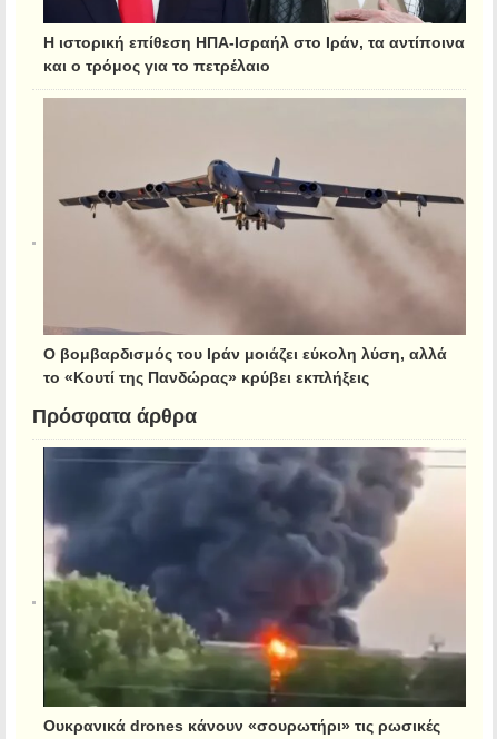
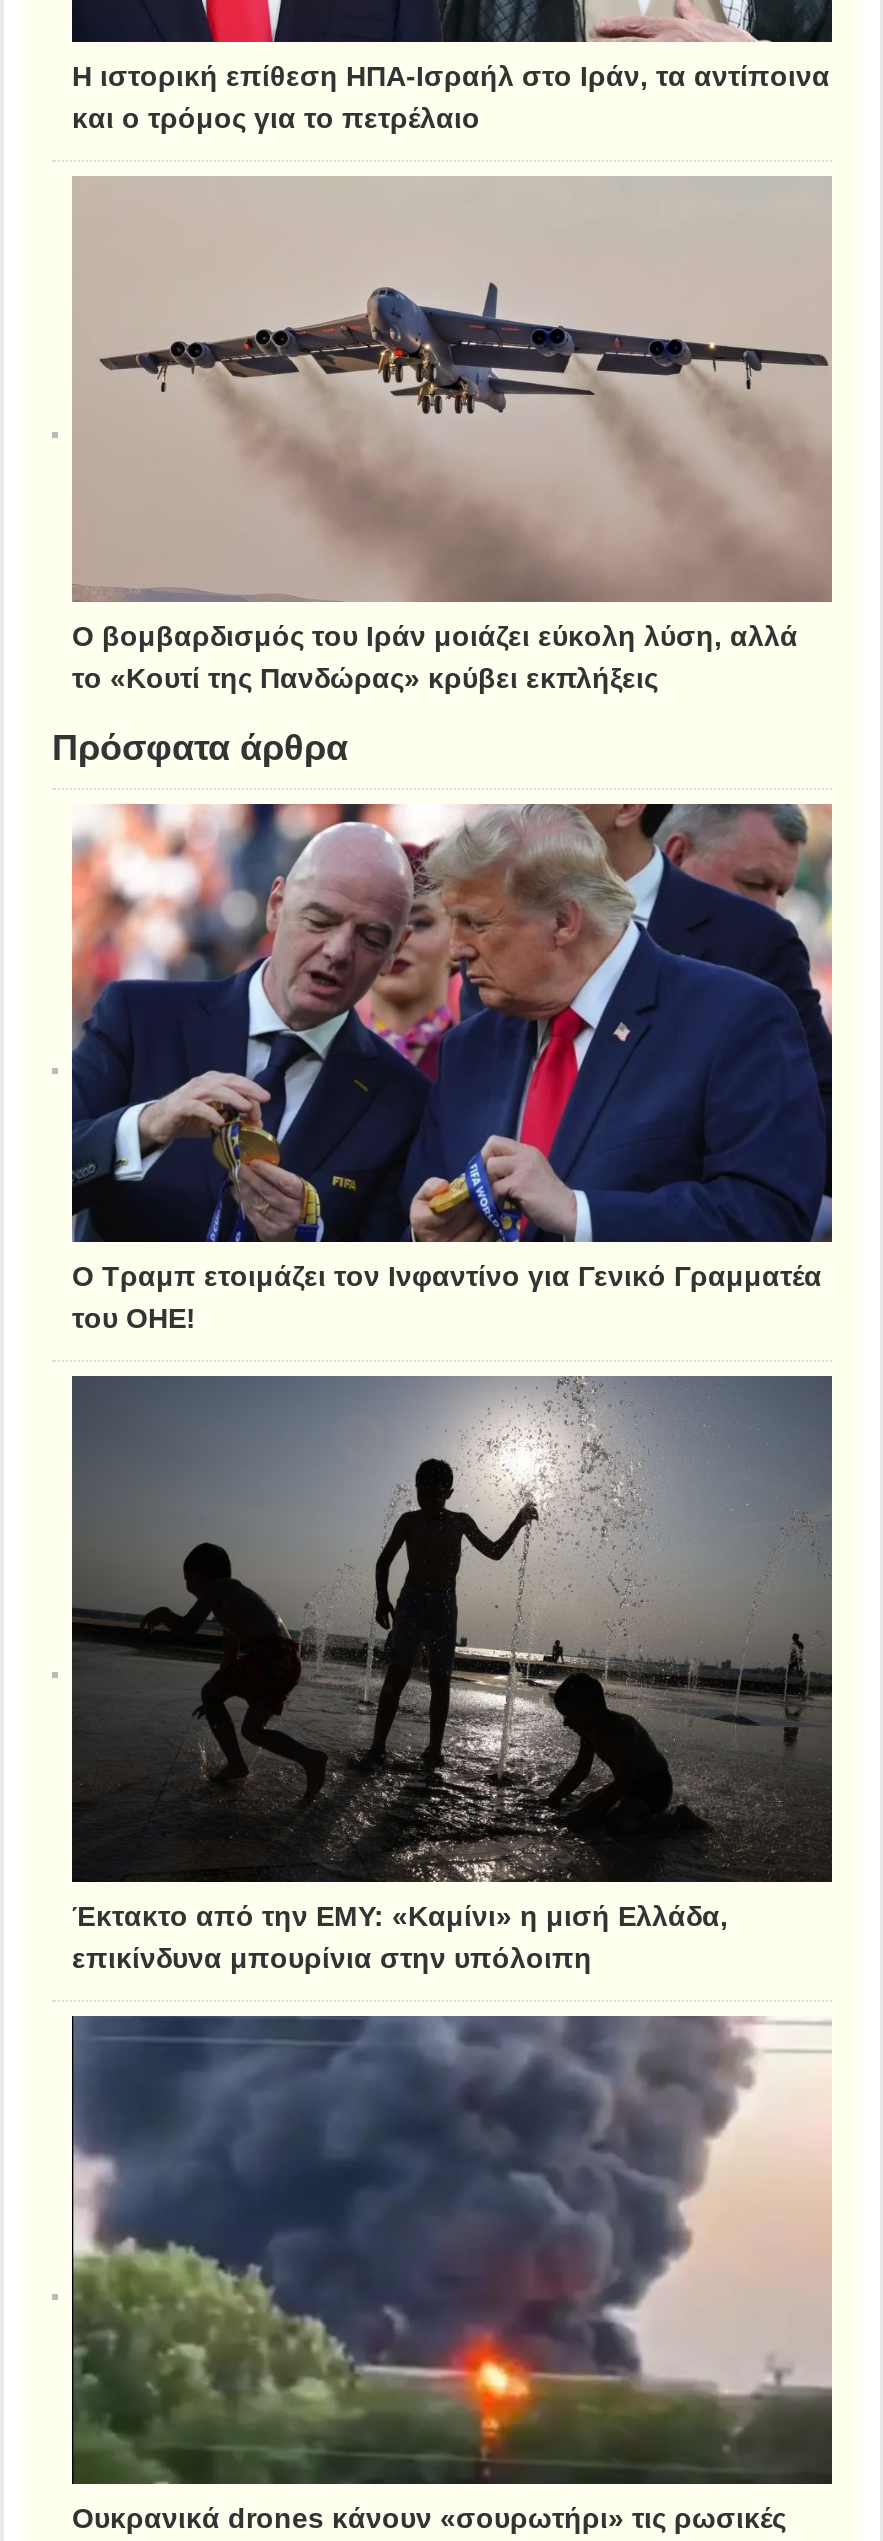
none -> [52,802,832,1330] [image] | Ο Τραμπ ετοιμάζει τον Ινφαντίνο για Γενικό Γραμματέα | του ΟΗΕ!
none -> [52,1374,834,1971] [image] | Έκτακτο από την ΕΜΥ: «Καμίνι» η μισή Ελλάδα, | επικίνδυνα μπουρίνια στην υπόλοιπη

